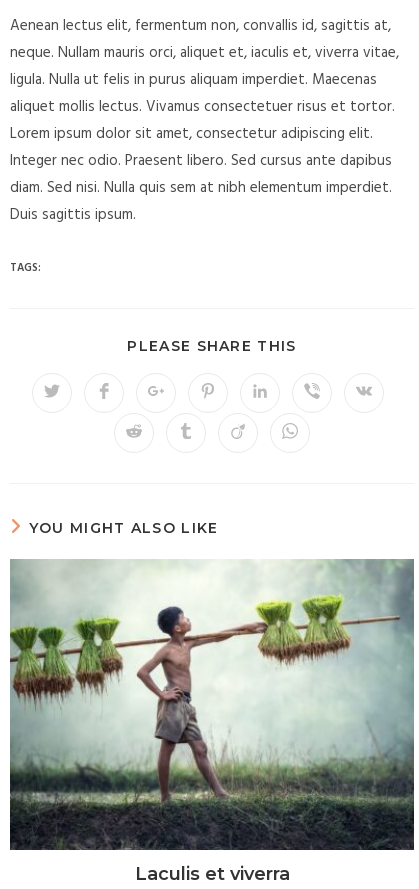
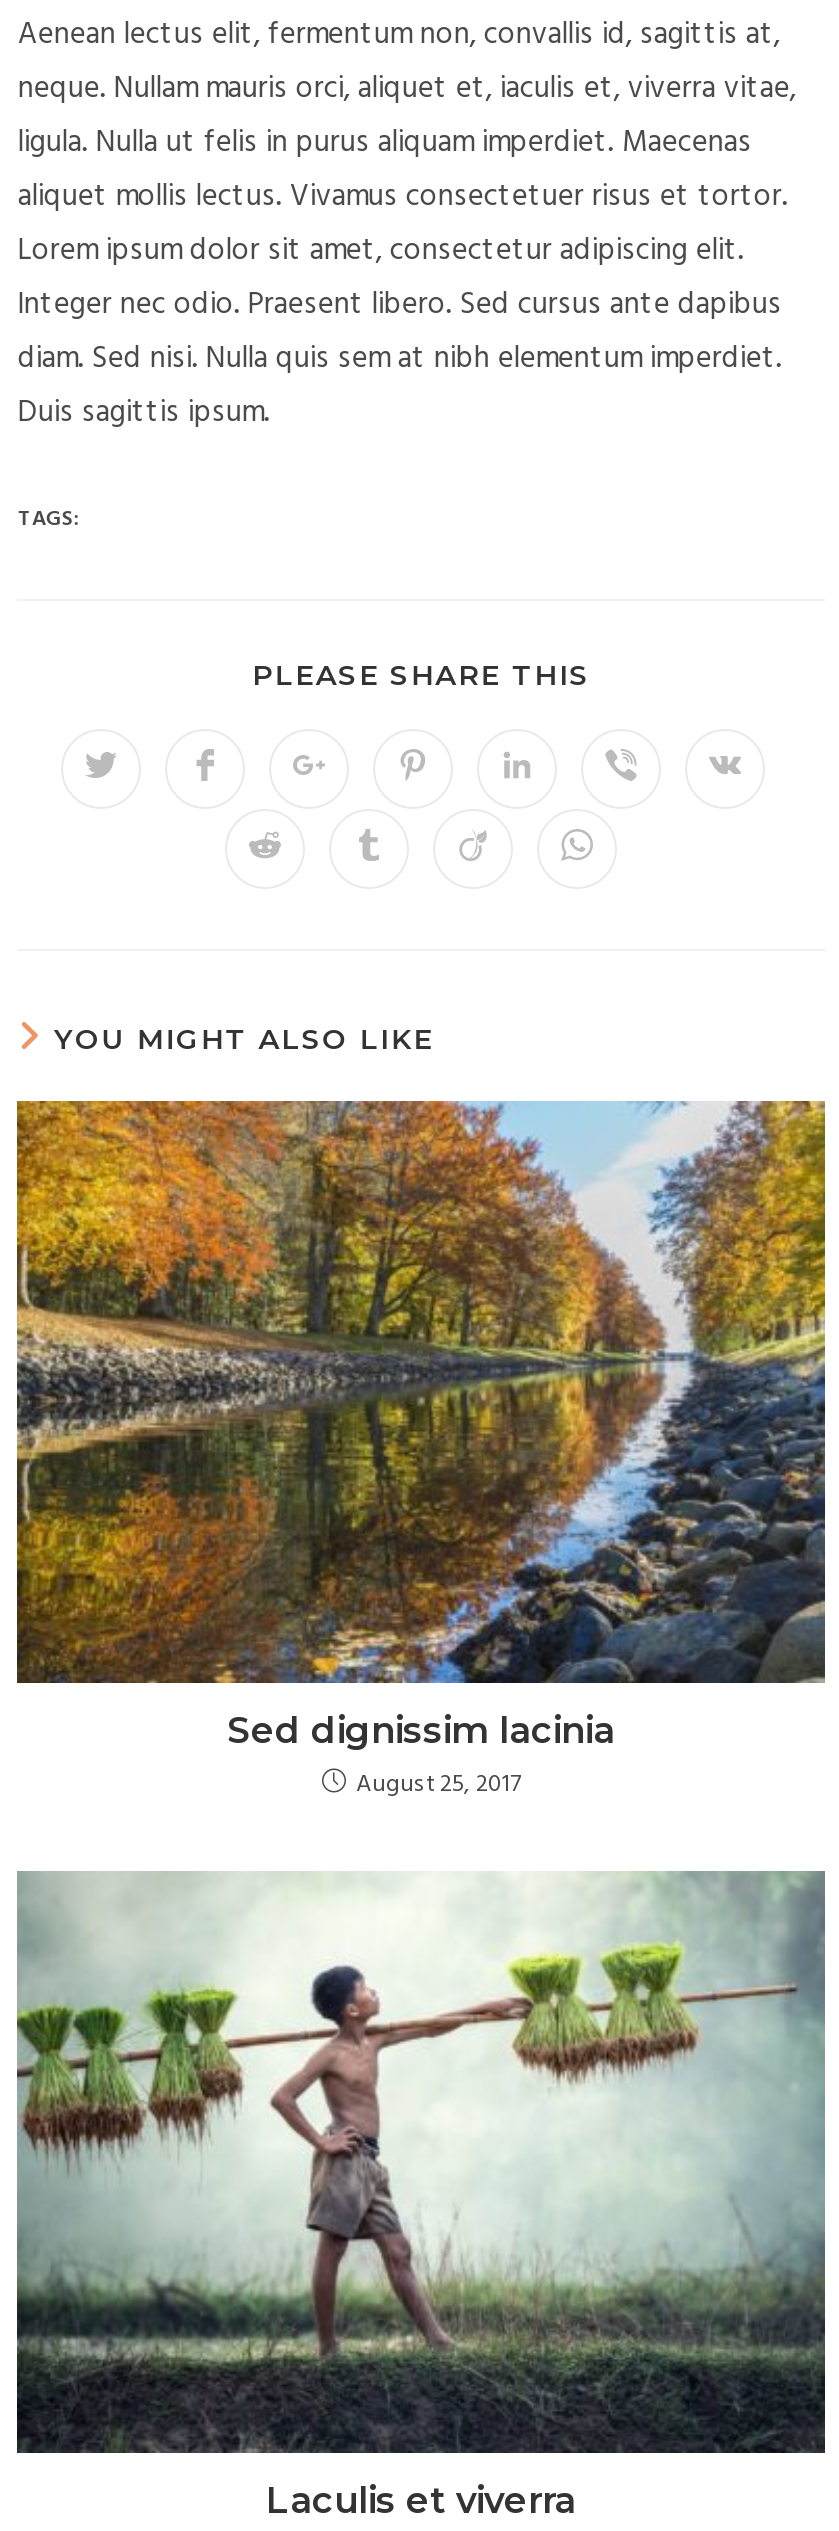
none -> [15,1099,827,1805] [image] | Sed dignissim lacinia | August 25, 2017

